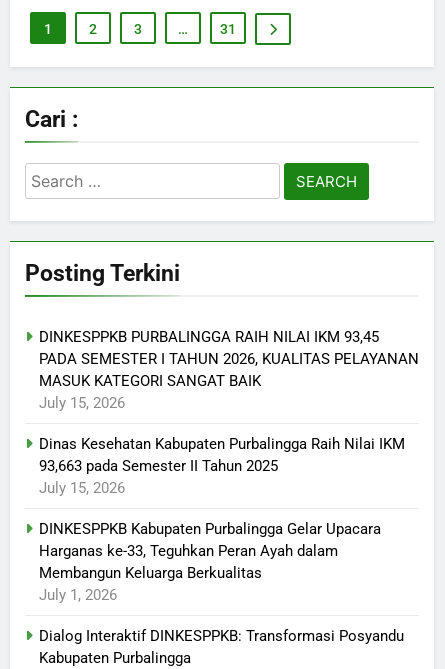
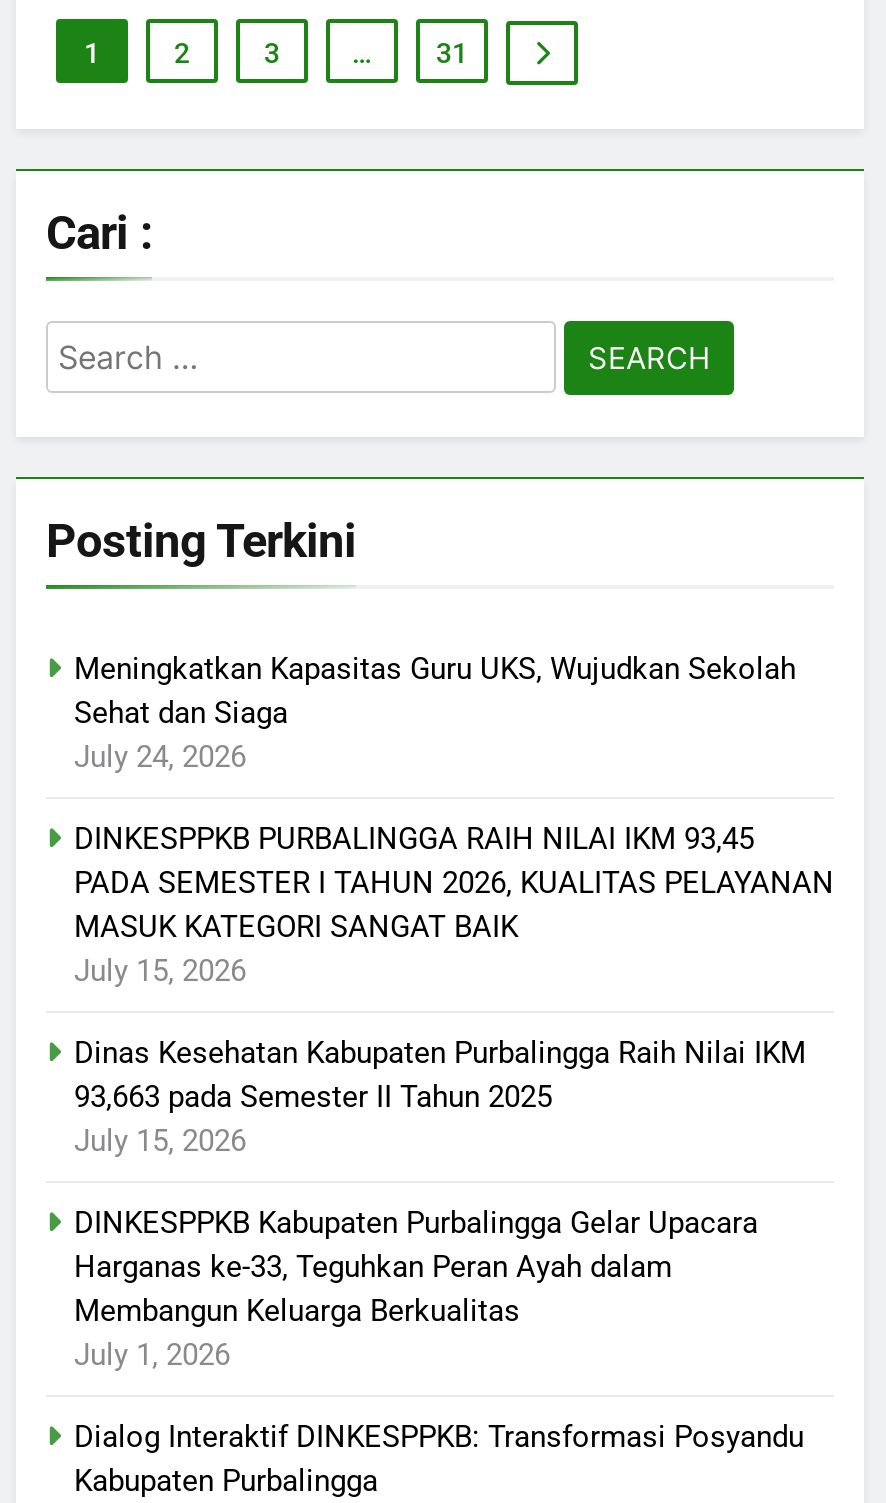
none -> [74,650,796,774] Meningkatkan Kapasitas Guru UKS, Wujudkan Sekolah | Sehat dan Siaga | July 24, 2026

